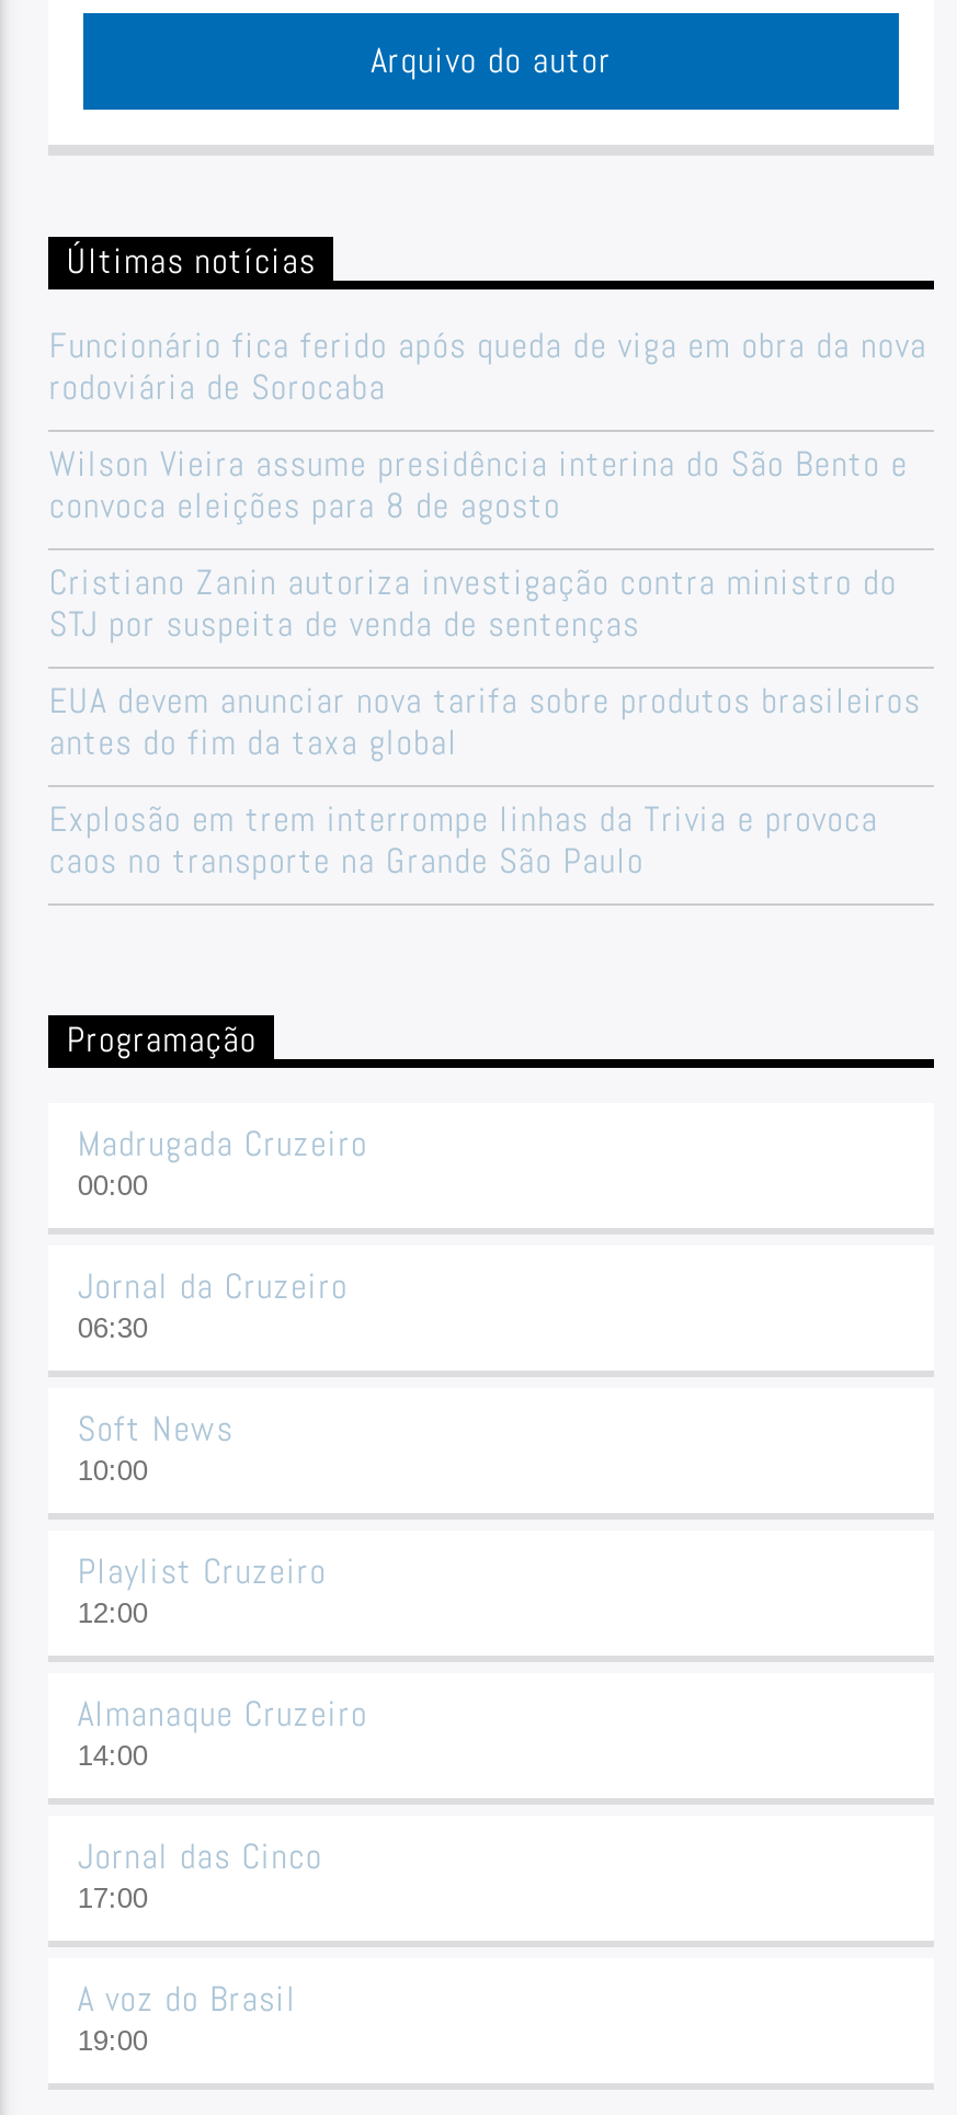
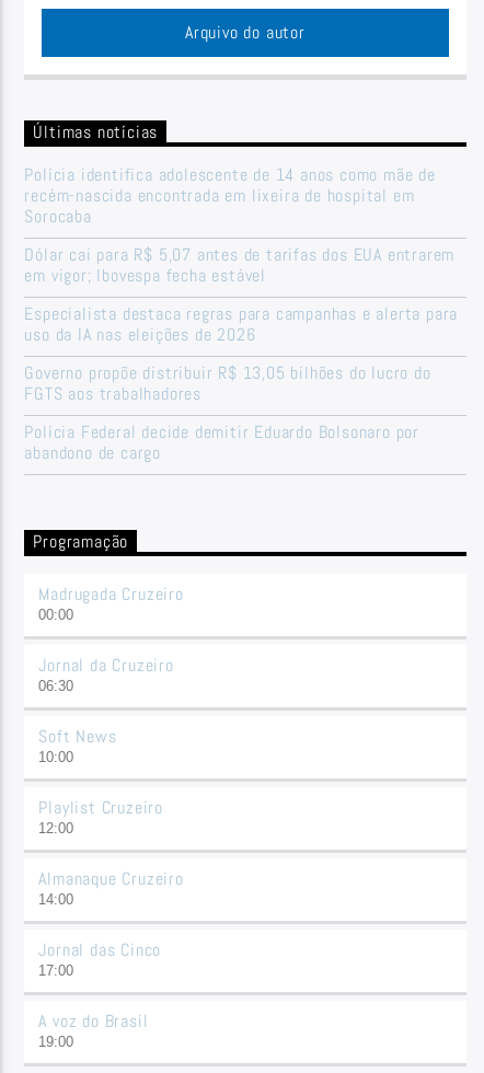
[49,323,927,411] Funcionário fica ferido após queda de viga em obra da nova | rodoviária de Sorocaba -> [25,164,436,228] Polícia identifica adolescente de 14 anos como mãe de | recém-nascida encontrada em lixeira de hospital em | Sorocaba
[49,442,908,529] Wilson Vieira assume presidência interina do São Bento e | convoca eleições para 8 de agosto -> [25,244,455,287] Dólar cai para R$ 5,07 antes de tarifas dos EUA entrarem | em vigor; Ibovespa fecha estável
[49,560,897,648] Cristiano Zanin autoriza investigação contra ministro do | STJ por suspeita de venda de sentenças -> [25,303,458,346] Especialista destaca regras para campanhas e alerta para | uso da IA nas eleições de 2026
[49,678,921,766] EUA devem anunciar nova tarifa sobre produtos brasileiros | antes do fim da taxa global -> [25,362,431,406] Governo propõe distribuir R$ 13,05 bilhões do lucro do | FGTS aos trabalhadores
[49,797,878,885] Explosão em trem interrompe linhas da Trivia e provoca | caos no transporte na Grande São Paulo -> [25,421,419,465] Polícia Federal decide demitir Eduardo Bolsonaro por | abandono de cargo

